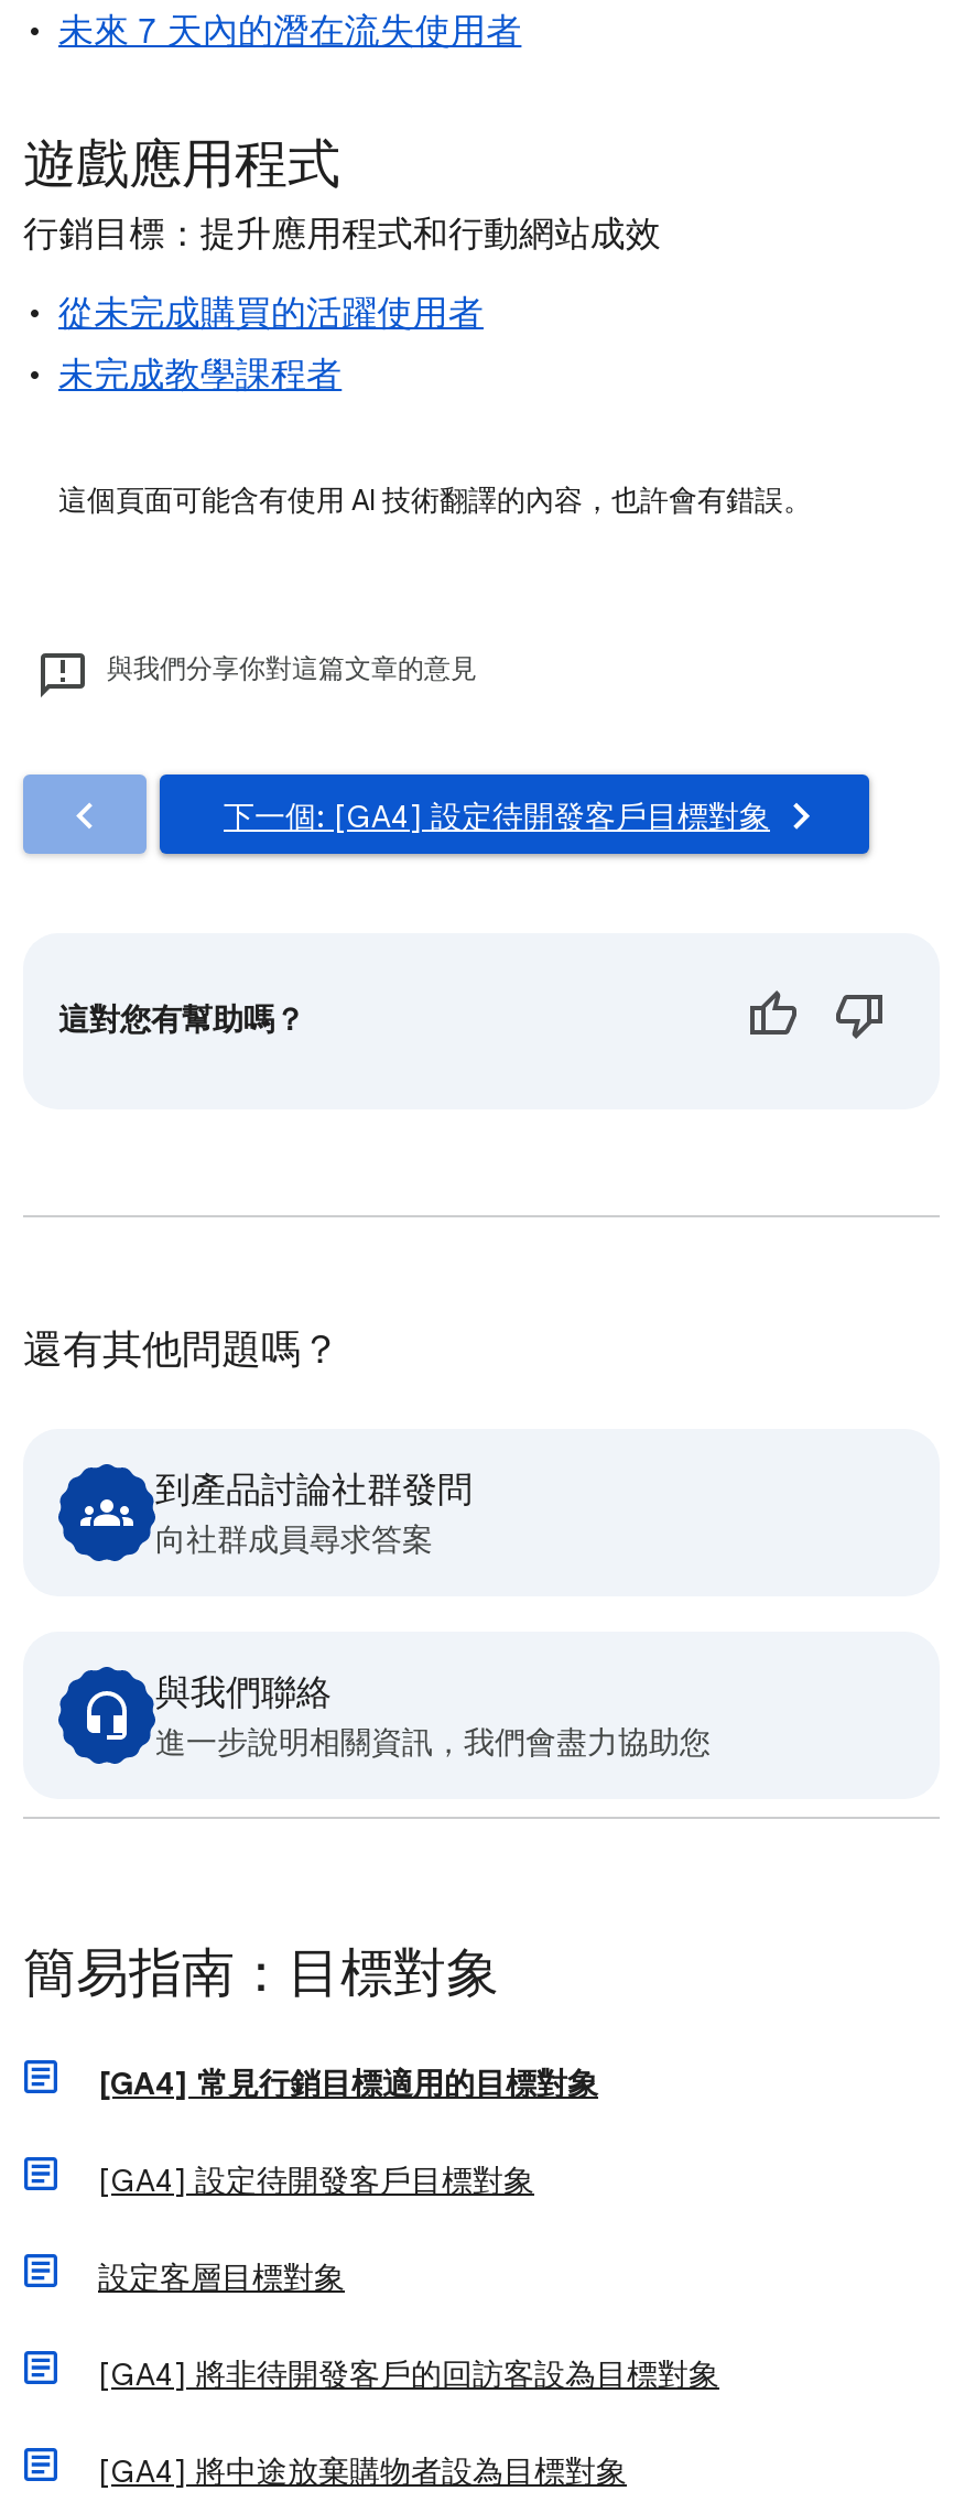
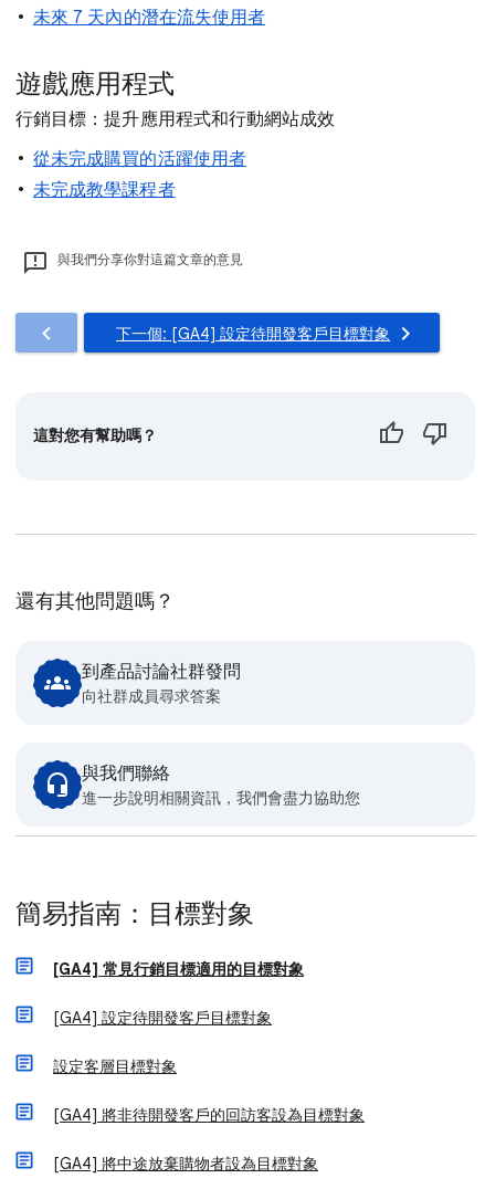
[58,481,812,518] 這個頁面可能含有使用 AI 技術翻譯的內容，也許會有錯誤。 -> none

